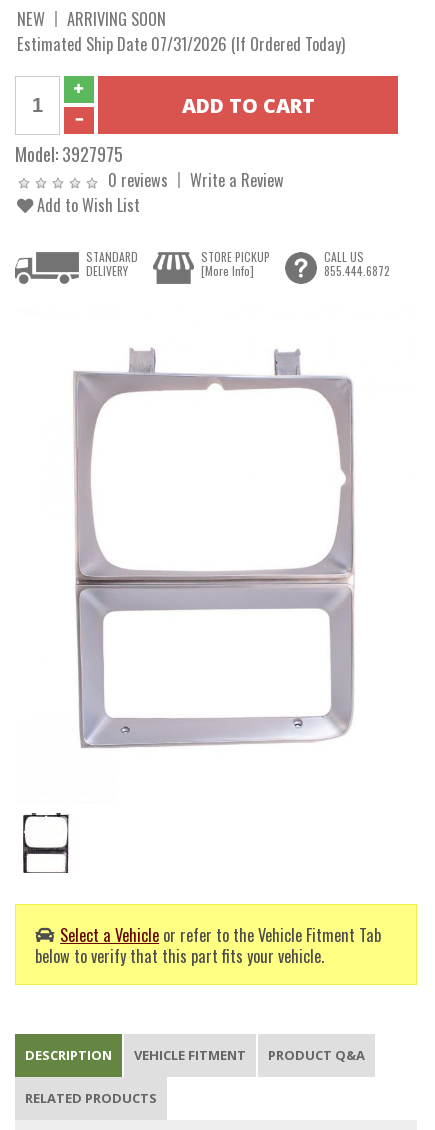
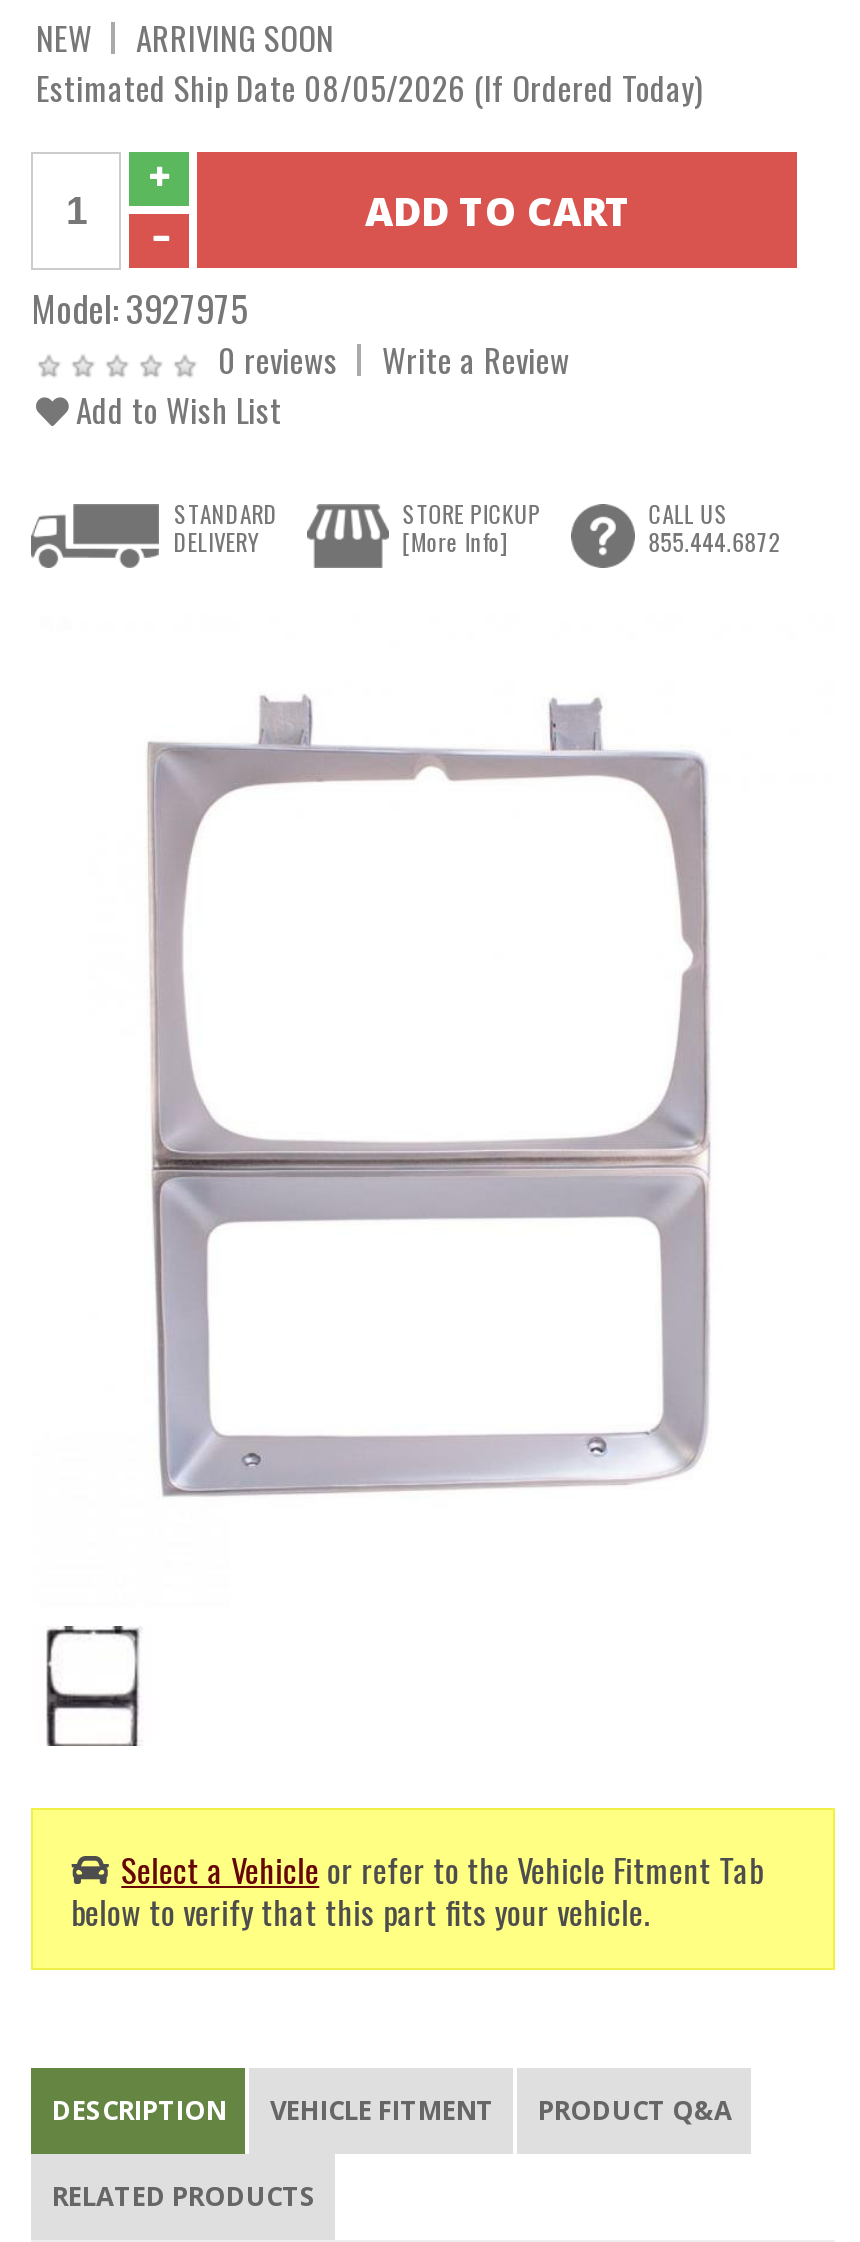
[17,31,345,56] Estimated Ship Date 07/31/2026 (If Ordered Today) -> [36,62,702,112] Estimated Ship Date 08/05/2026 (If Ordered Today)

